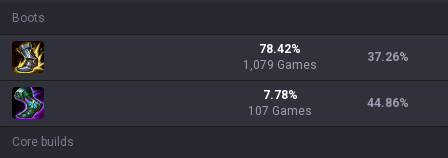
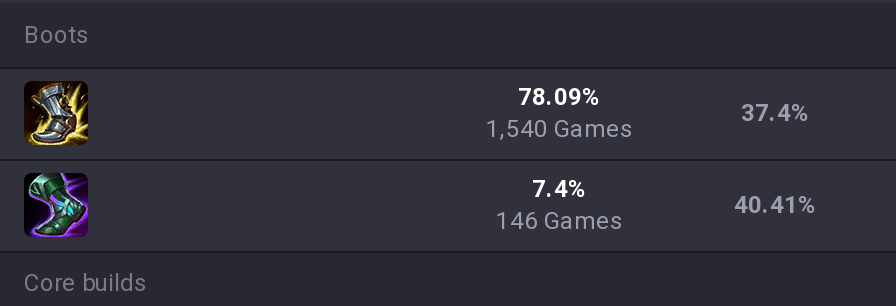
[259,42,301,56] 78.42% -> [518,83,602,111] 78.09%
[367,50,409,64] 37.26% -> [741,99,811,127] 37.4%
[243,58,317,72] 1,079 Games -> [486,115,634,143] 1,540 Games
[262,88,297,102] 7.78% -> [532,175,588,203] 7.4%
[367,96,409,110] 44.86% -> [734,191,818,219] 40.41%
[248,104,312,118] 107 Games -> [496,207,624,235] 146 Games

